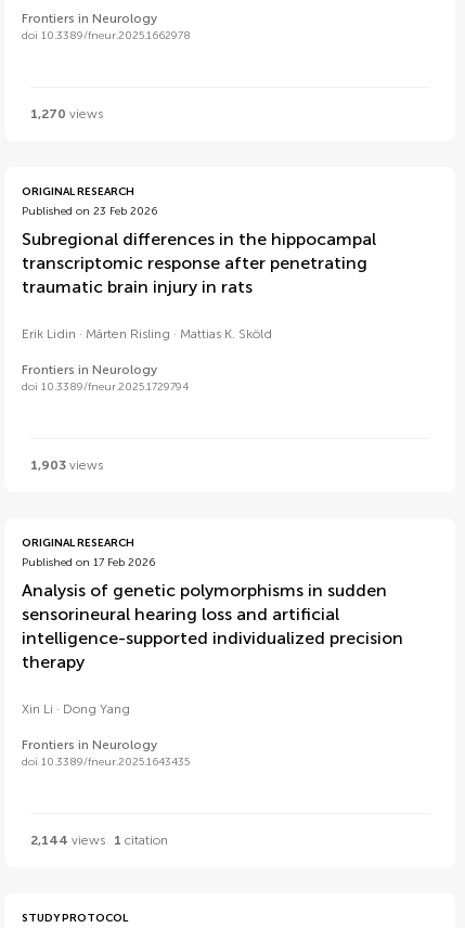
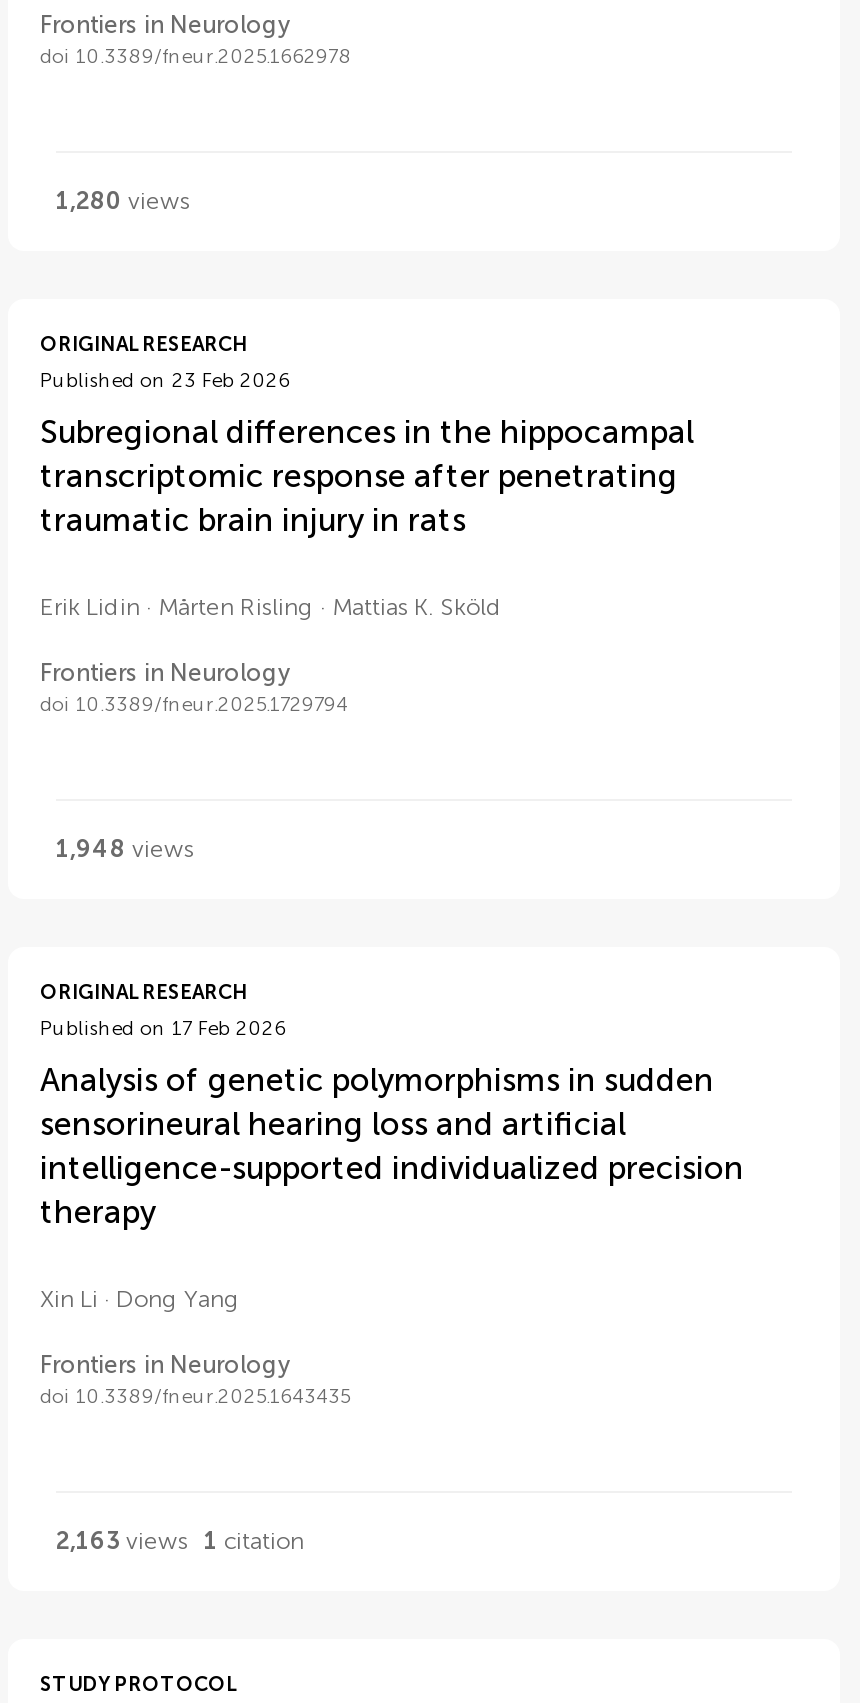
[30,106,103,121] 1,270 views -> [56,187,190,215] 1,280 views
[30,457,103,473] 1,903 views -> [56,835,194,863] 1,948 views
[30,833,168,848] 2,144 views 1 citation -> [56,1527,304,1555] 2,163 views 1 citation

